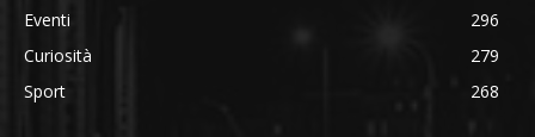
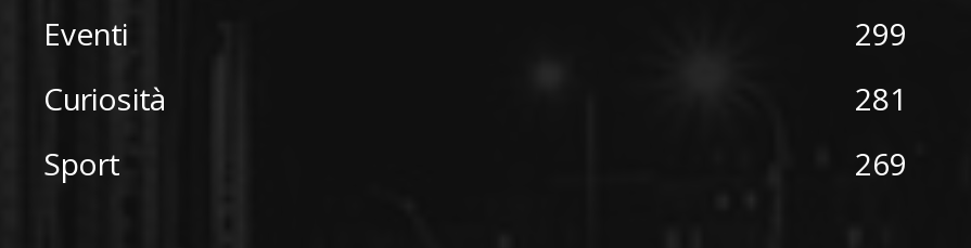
[471,8,499,30] 296 -> [855,13,907,54] 299
[471,44,499,66] 279 -> [855,78,907,119] 281
[471,79,499,102] 268 -> [855,143,907,184] 269

